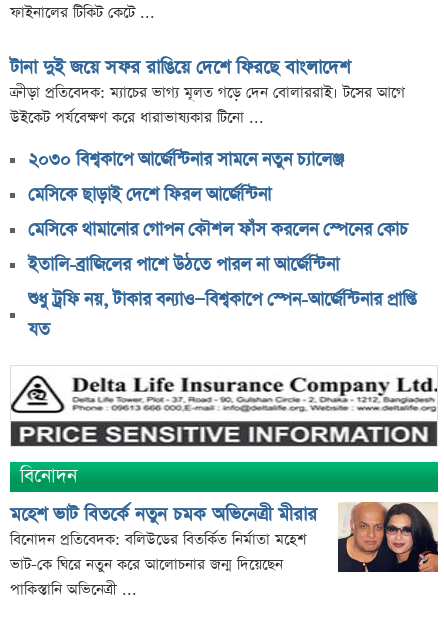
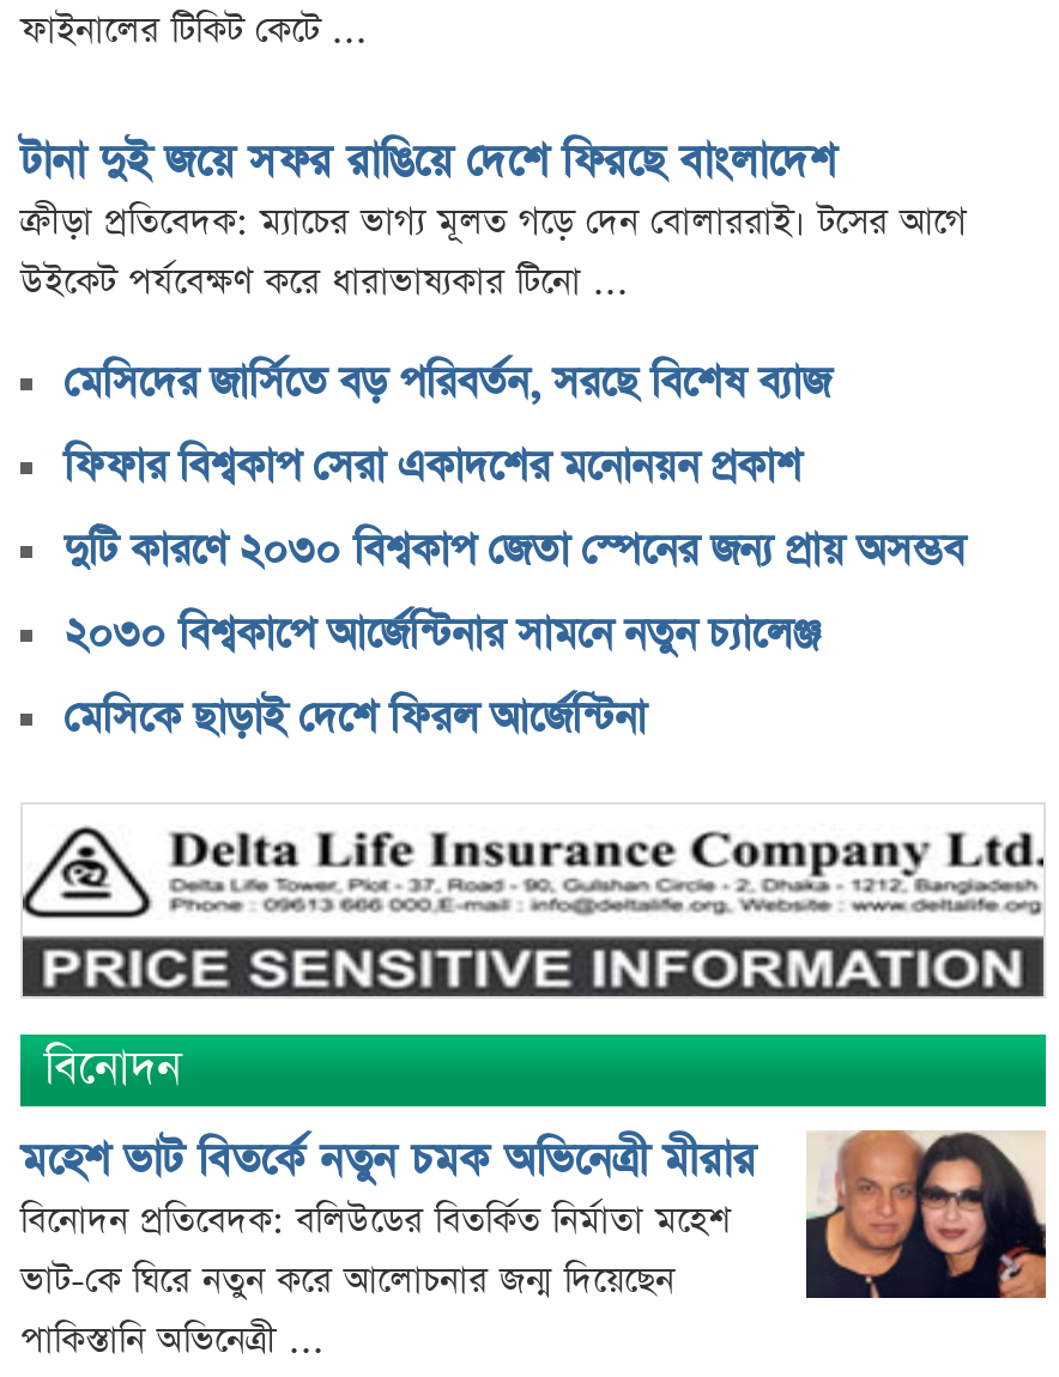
none -> [63,354,964,579] মেসিদের জার্সিতে বড় পরিবর্তন, সরছে বিশেষ ব্যাজ | ফিফার বিশ্বকাপ সেরা একাদশের মনোনয়ন প্রকাশ | দুটি কারণে ২০৩০ বিশ্বকাপ জেতা স্পেনের জন্য প্রায় অসম্ভব
moved [28,148,344,207] -> [63,606,821,747]: ২০৩০ বিশ্বকাপে আর্জেন্টিনার সামনে নতুন চ্যালেঞ্জ | মেসিকে ছাড়াই দেশে ফিরল আর্জেন্টিনা
[28,218,416,342] মেসিকে থামানোর গোপন কৌশল ফাঁস করলেন স্পেনের কোচ | ইতালি-ব্রাজিলের পাশে উঠতে পারল না আর্জেন্টিনা | শুধু ট্রফি নয়, টাকার বন্যাও—বিশ্বকাপে স্পেন-আর্জেন্টিনার প্রাপ্তি | যত -> none

